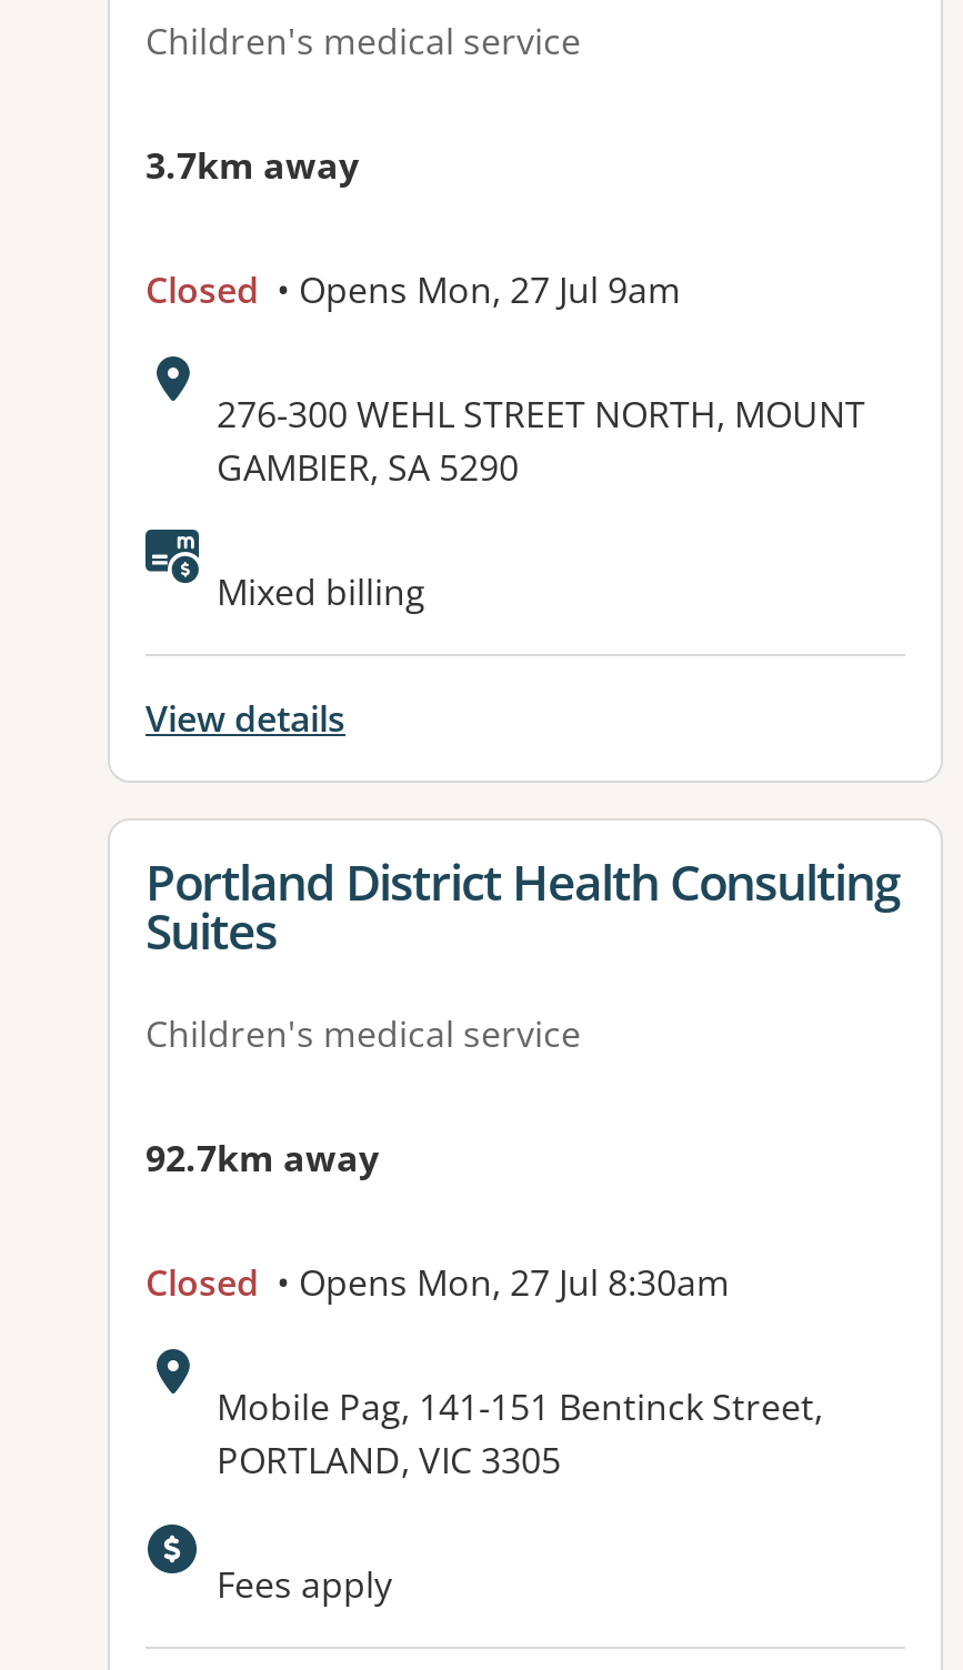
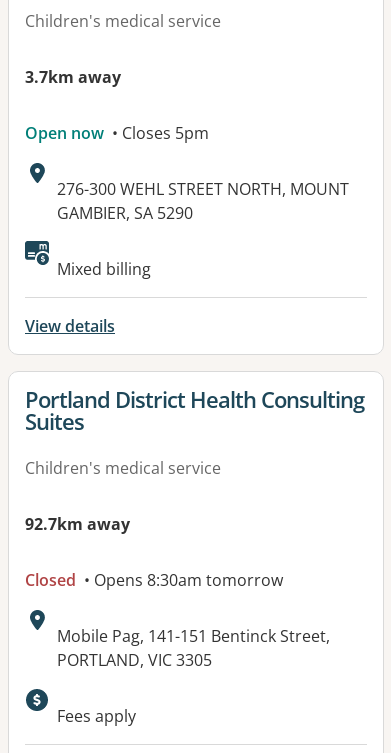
[146,266,681,315] Closed • Opens Mon, 27 Jul 9am -> [25,122,209,144] Open now • Closes 5pm
[146,1259,730,1308] Closed • Opens Mon, 27 Jul 8:30am -> [25,569,283,591] Closed • Opens 8:30am tomorrow

